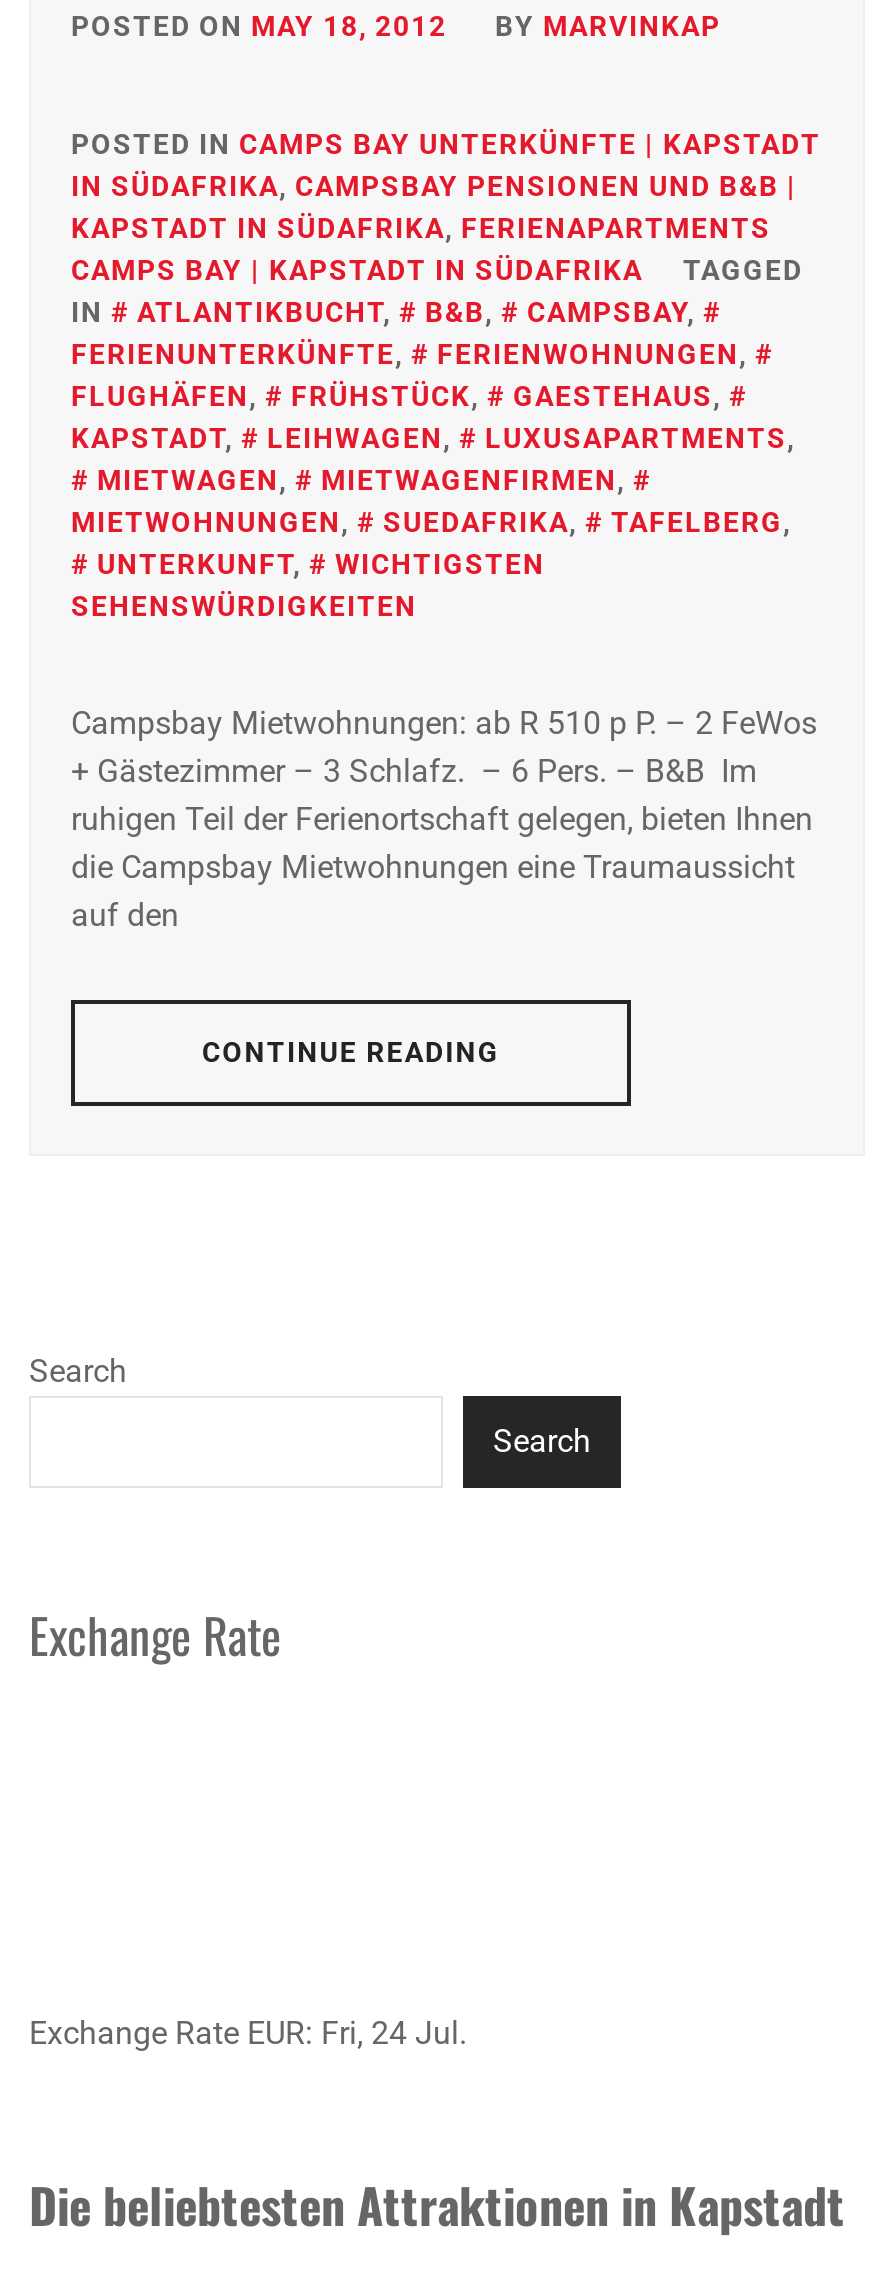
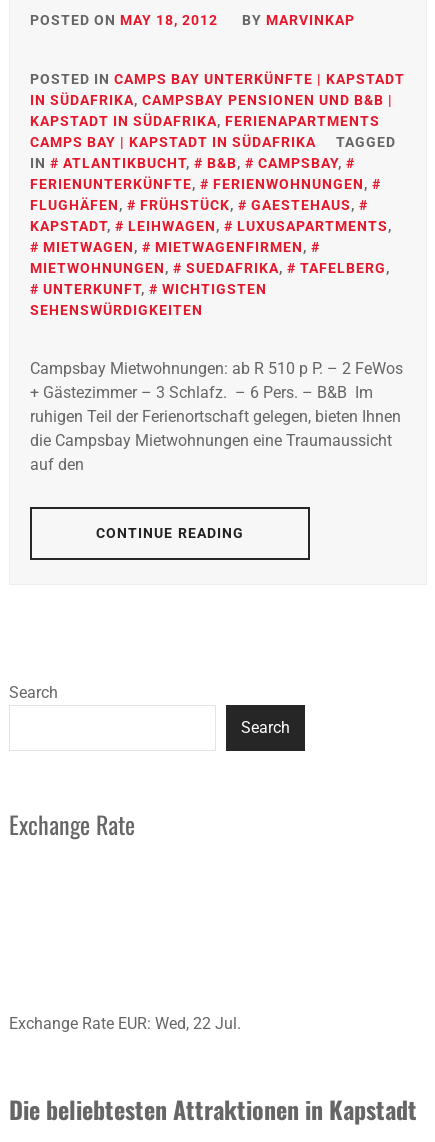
[29,2014,467,2052] Exchange Rate EUR: Fri, 24 Jul. -> [9,1014,241,1033] Exchange Rate EUR: Wed, 22 Jul.

